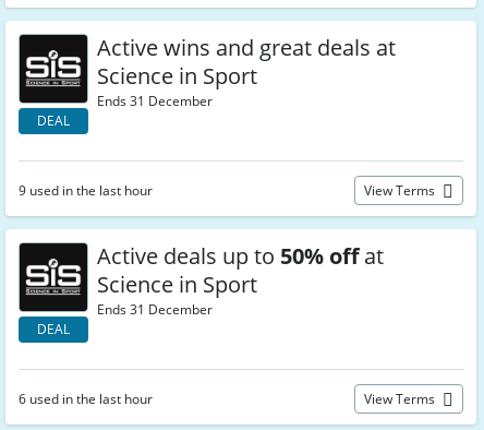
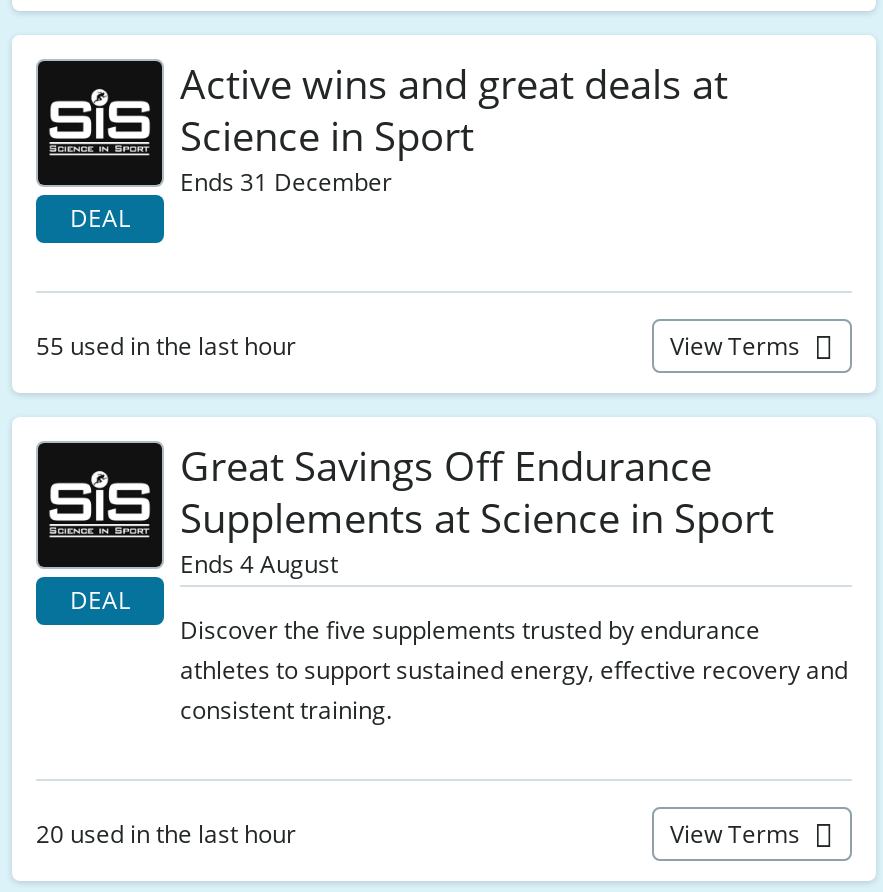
[19,181,153,200] 9 used in the last hour -> [36,329,296,363] 55 used in the last hour
[97,241,384,319] Active deals up to 50% off at | Science in Sport | Ends 31 December -> [180,439,848,727] Great Savings Off Endurance | Supplements at Science in Sport | Ends 4 August | Discover the five supplements trusted by endurance | athletes to support sustained energy, effective recovery and | consistent training.
[19,390,153,408] 6 used in the last hour -> [36,817,296,851] 20 used in the last hour

